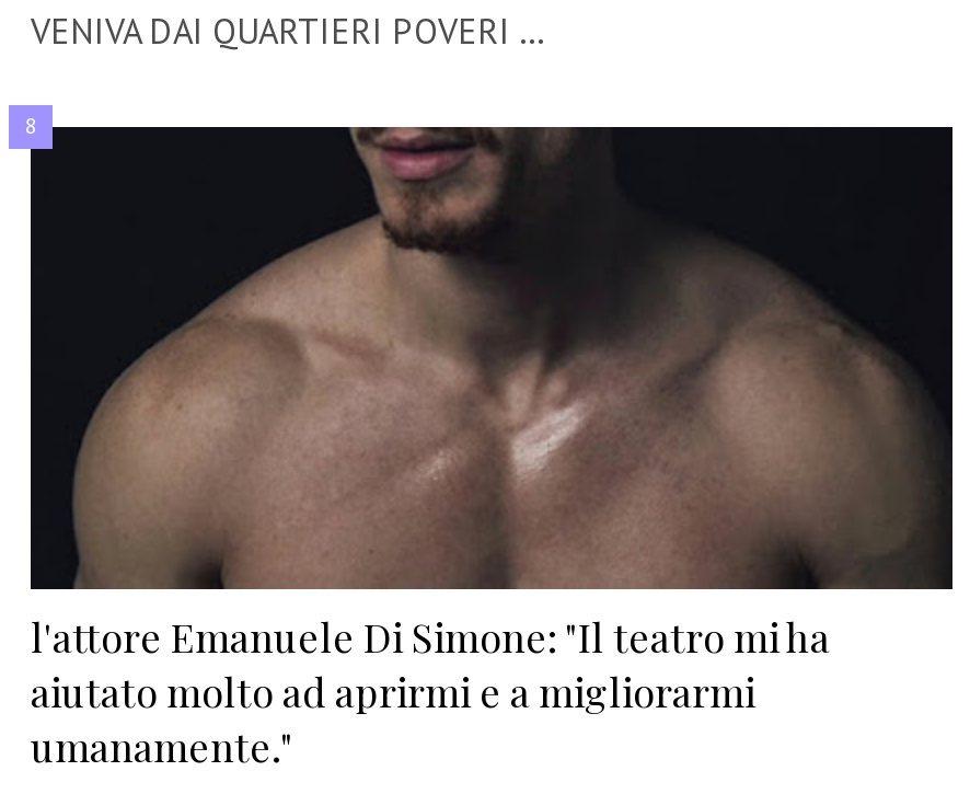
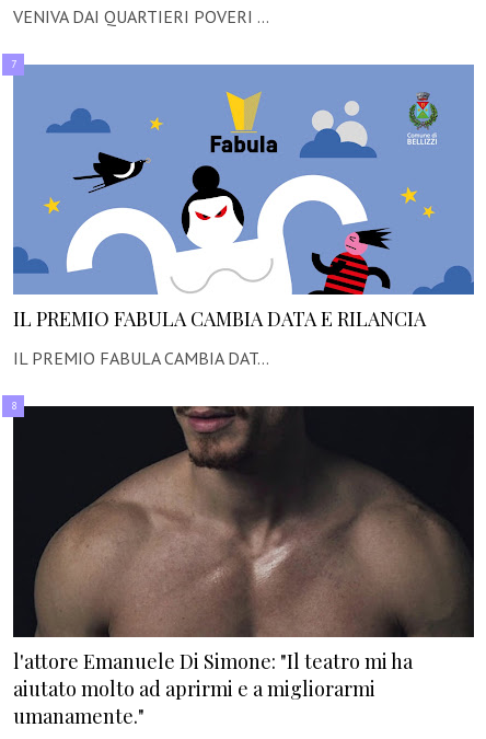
none -> [12,65,475,369] [image] | IL PREMIO FABULA CAMBIA DATA E RILANCIA | IL PREMIO FABULA CAMBIA DAT…

